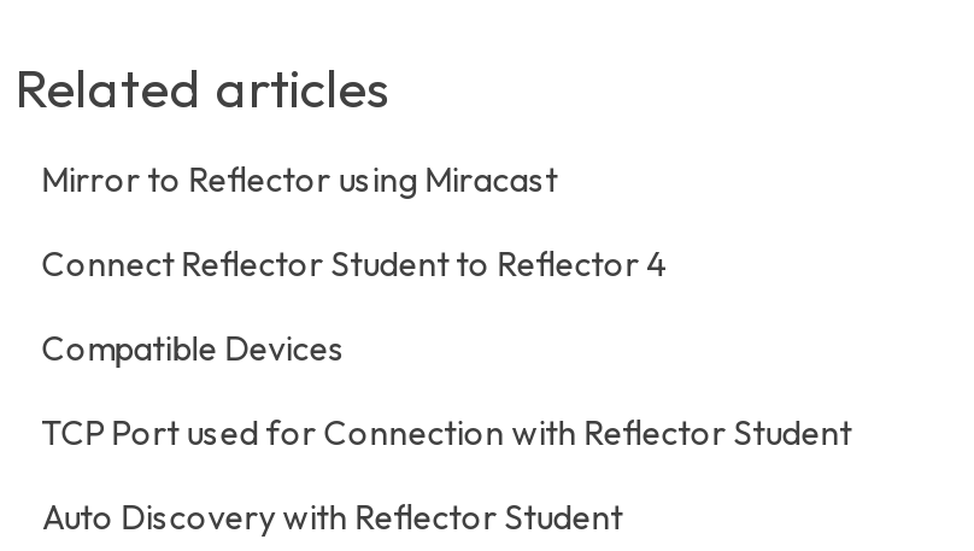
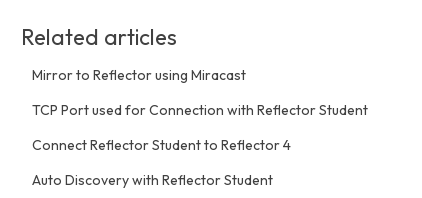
moved [41,243,666,286] -> [32,136,291,154]: Connect Reflector Student to Reflector 4
[41,327,345,371] Compatible Devices -> none
moved [41,412,852,455] -> [32,101,368,119]: TCP Port used for Connection with Reflector Student

